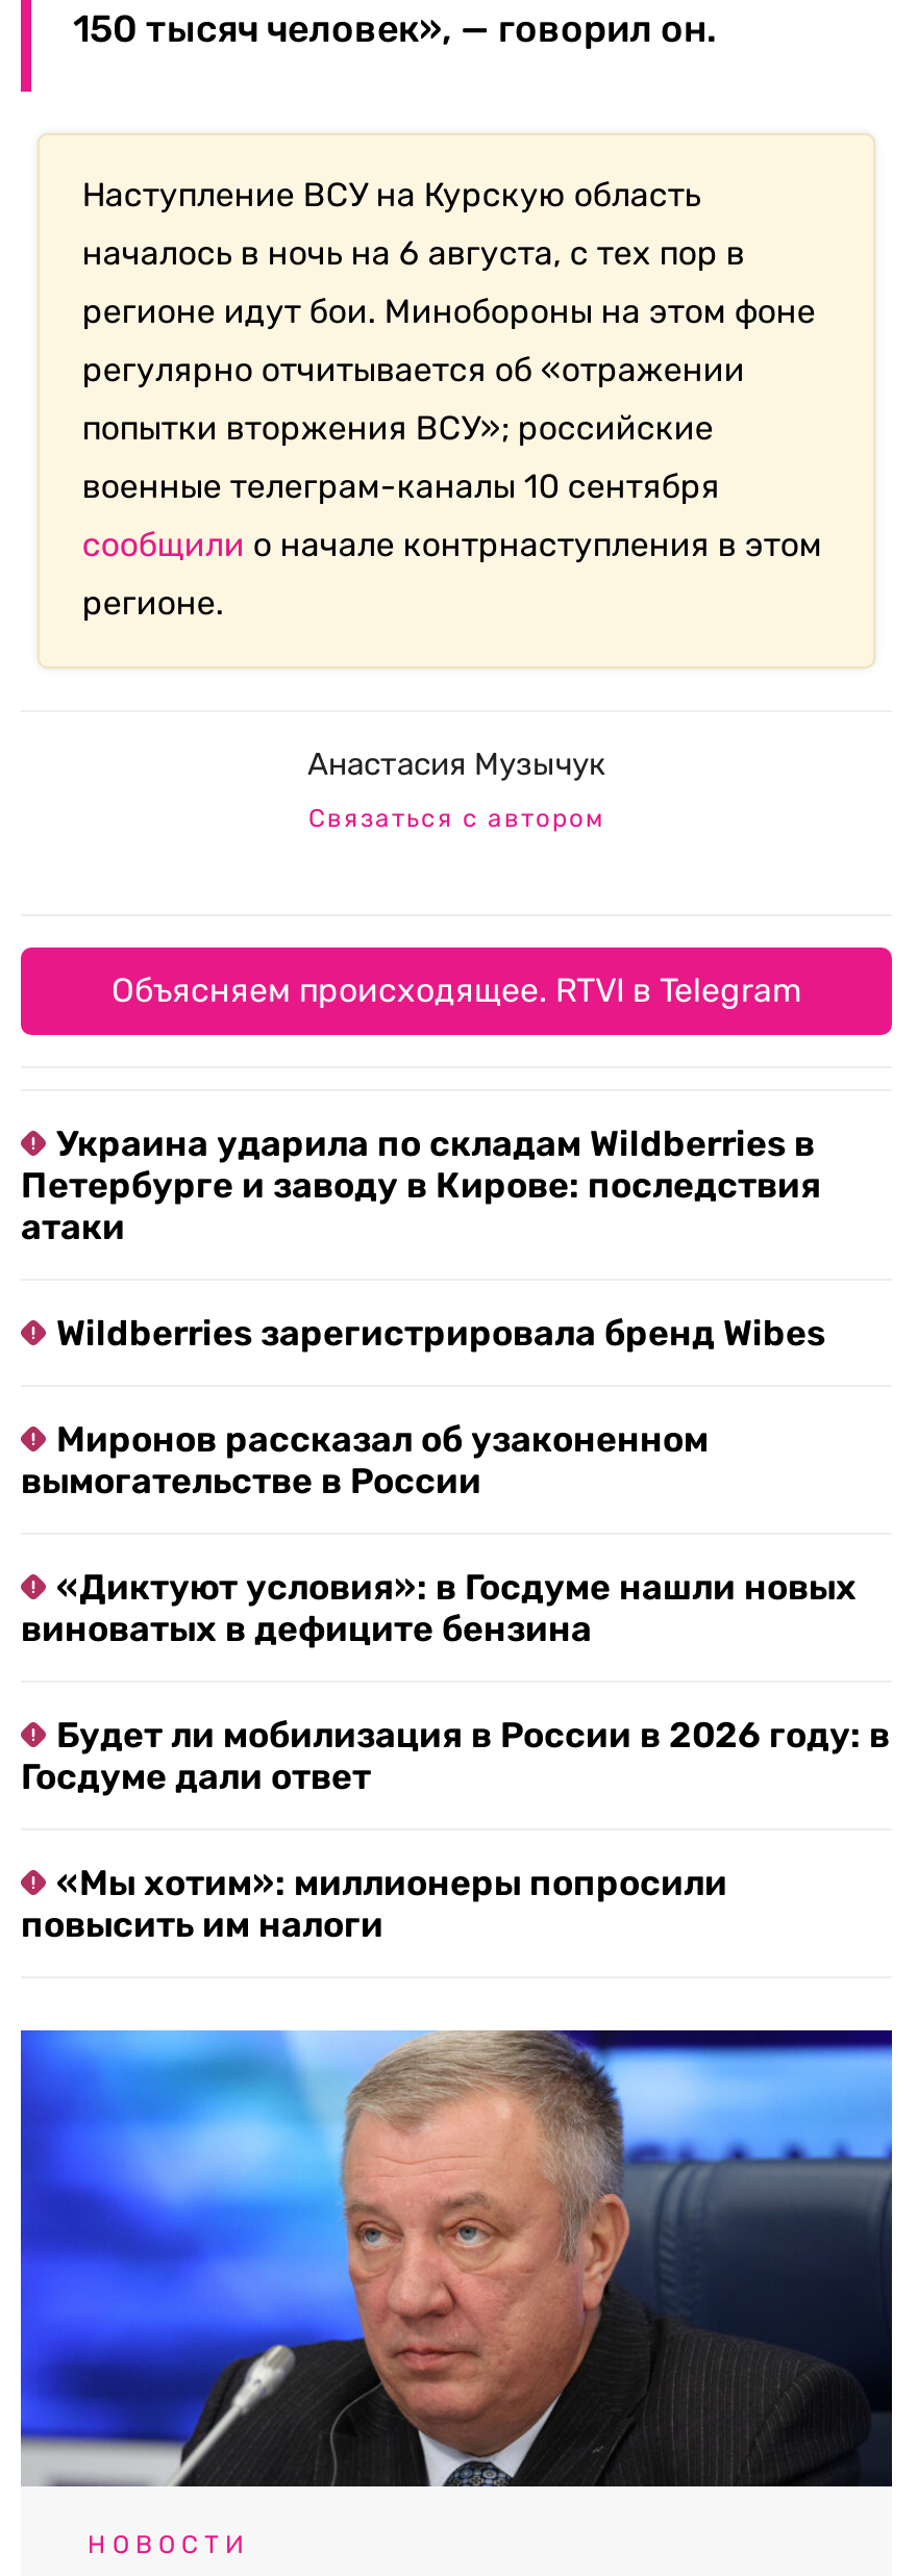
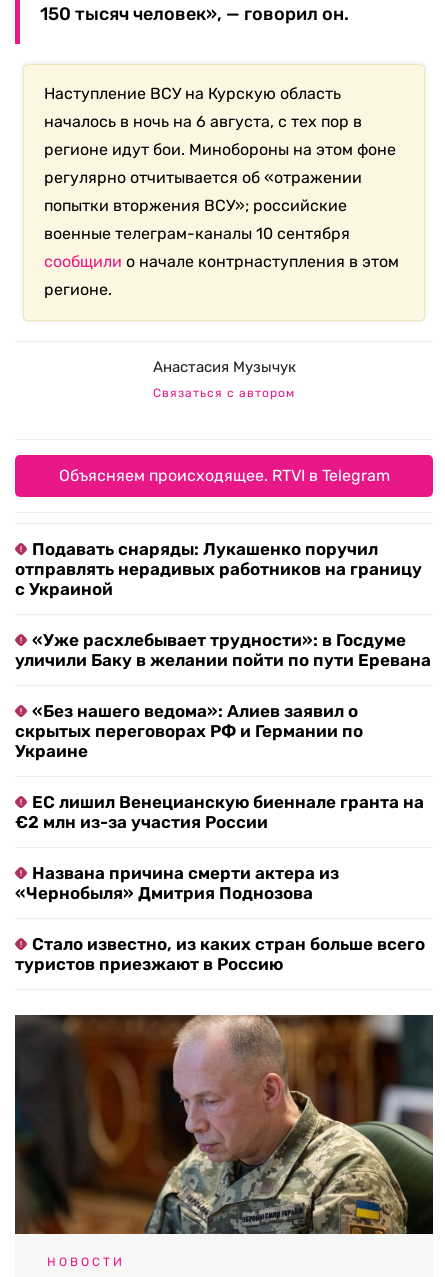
[21,1123,821,1248] Украина ударила по складам Wildberries в | Петербурге и заводу в Кирове: последствия | атаки -> [15,539,422,599] Подавать снаряды: Лукашенко поручил | отправлять нерадивых работников на границу | с Украиной
[56,1312,825,1354] Wildberries зарегистрировала бренд Wibes -> [15,630,431,670] «Уже расхлебывает трудности»: в Госдуме | уличили Баку в желании пойти по пути Еревана
[21,1418,709,1502] Миронов рассказал об узаконенном | вымогательстве в России -> [15,701,363,761] «Без нашего ведома»: Алиев заявил о | скрытых переговорах РФ и Германии по | Украине
[21,1566,857,1650] «Диктуют условия»: в Госдуме нашли новых | виноватых в дефиците бензина -> [15,792,424,832] ЕС лишил Венецианскую биеннале гранта на | €2 млн из-за участия России
[21,1714,890,1797] Будет ли мобилизация в России в 2026 году: в | Госдуме дали ответ -> [15,863,339,903] Названа причина смерти актера из | «Чернобыля» Дмитрия Поднозова
[21,1862,727,1945] «Мы хотим»: миллионеры попросили | повысить им налоги -> [15,934,425,974] Стало известно, из каких стран больше всего | туристов приезжают в Россию
[19,2028,894,2489] [image] -> [14,1014,434,1235] [image]

